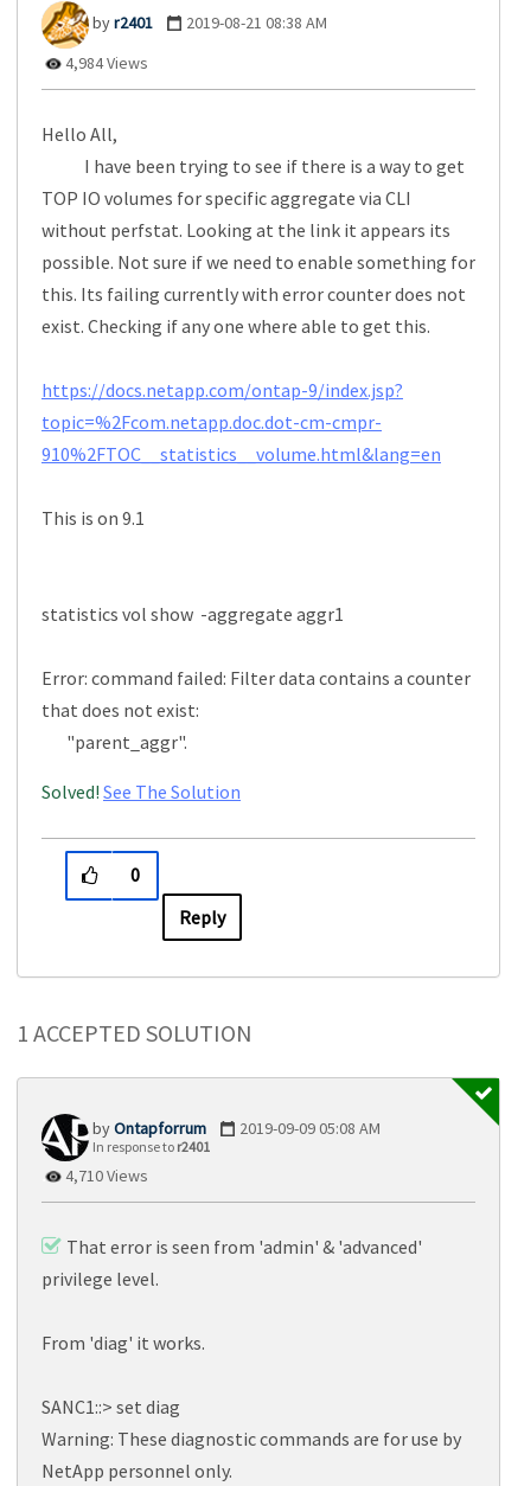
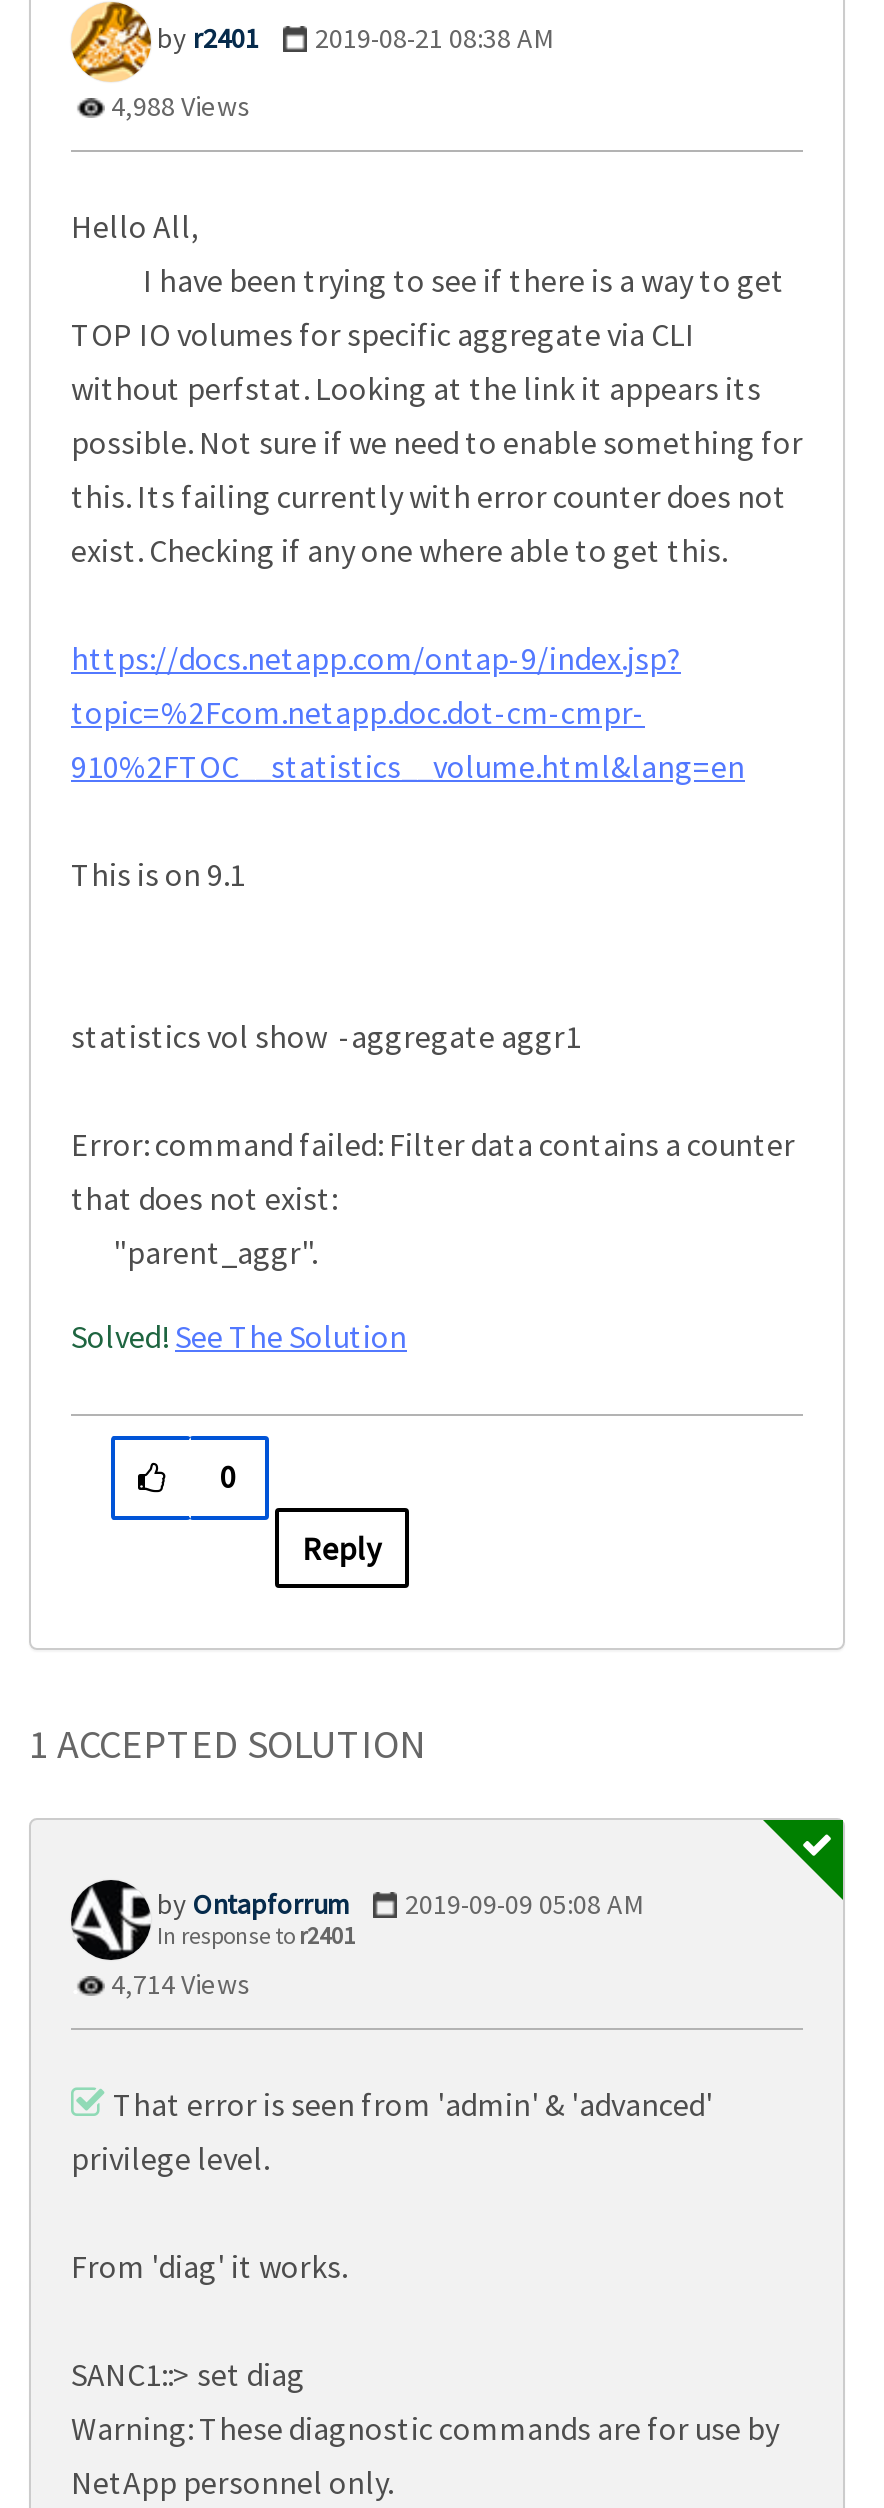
[62,52,148,73] 4,984 Views -> [105,88,251,124] 4,988 Views
[62,1164,148,1186] 4,710 Views -> [105,1965,251,2001] 4,714 Views

